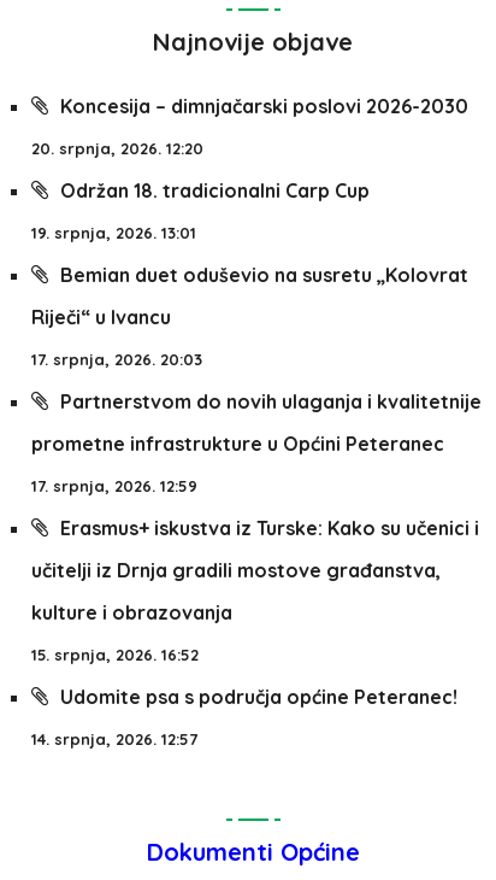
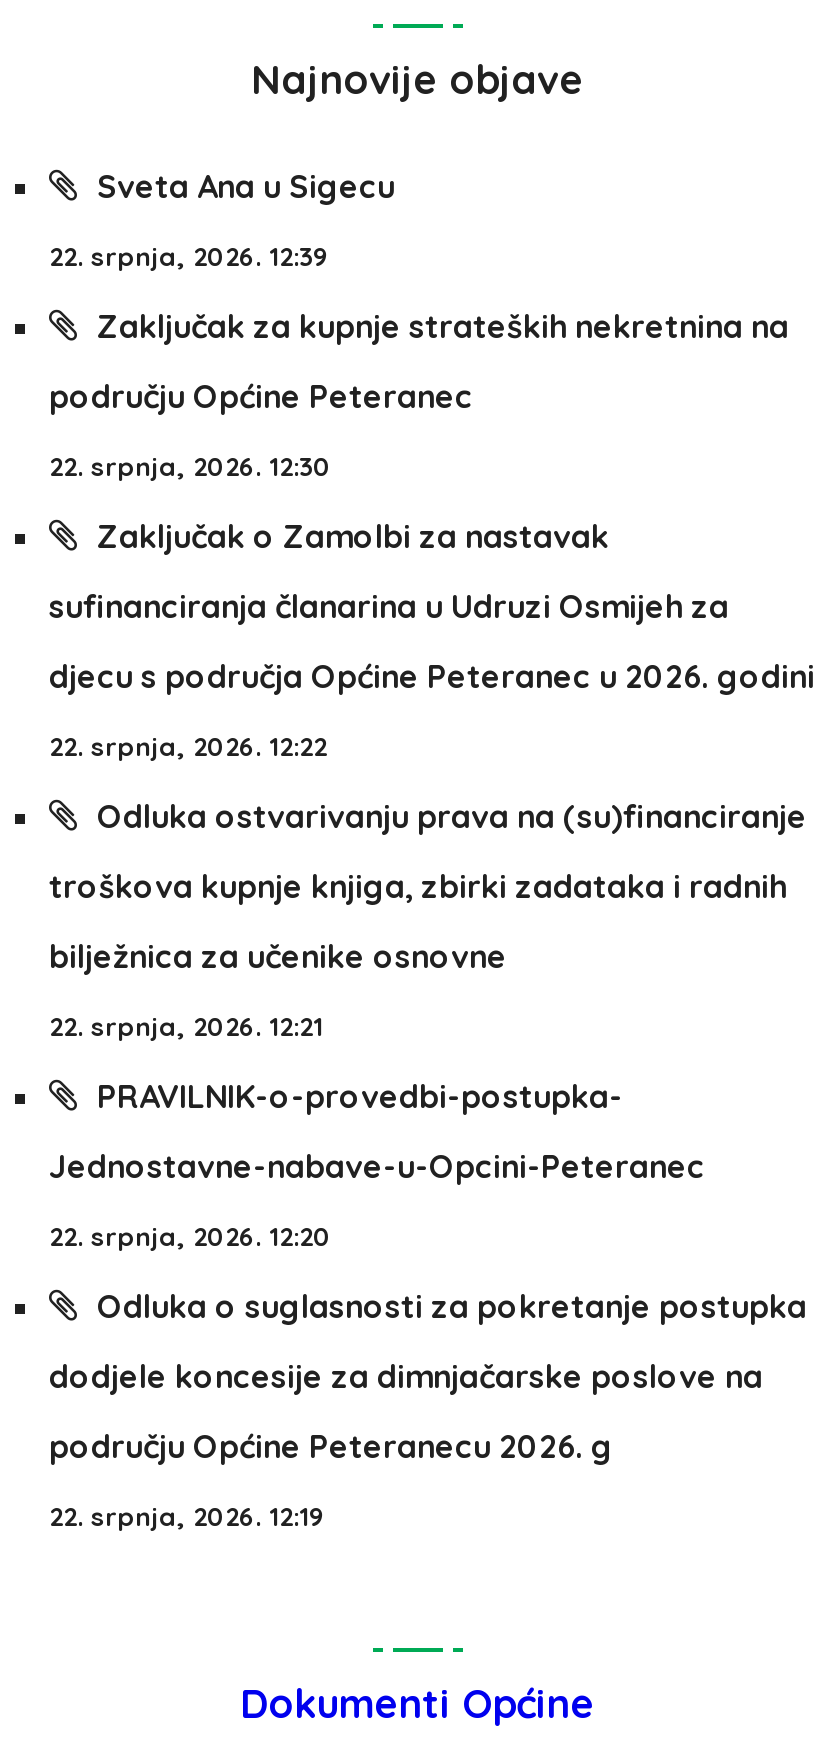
[31,94,482,749] Koncesija – dimnjačarski poslovi 2026-2030 | 20. srpnja, 2026. 12:20 | Održan 18. tradicionalni Carp Cup | 19. srpnja, 2026. 13:01 | Bemian duet oduševio na susretu „Kolovrat | Riječi“ u Ivancu | 17. srpnja, 2026. 20:03 | Partnerstvom do novih ulaganja i kvalitetnije | prometne infrastrukture u Općini Peteranec | 17. srpnja, 2026. 12:59 | Erasmus+ iskustva iz Turske: Kako su učenici i | učitelji iz Drnja gradili mostove građanstva, | kulture i obrazovanja | 15. srpnja, 2026. 16:52 | Udomite psa s područja općine Peteranec! | 14. srpnja, 2026. 12:57 -> [49,166,815,1532] Sveta Ana u Sigecu | 22. srpnja, 2026. 12:39 | Zaključak za kupnje strateških nekretnina na | području Općine Peteranec | 22. srpnja, 2026. 12:30 | Zaključak o Zamolbi za nastavak | sufinanciranja članarina u Udruzi Osmijeh za | djecu s područja Općine Peteranec u 2026. godini | 22. srpnja, 2026. 12:22 | Odluka ostvarivanju prava na (su)financiranje | troškova kupnje knjiga, zbirki zadataka i radnih | bilježnica za učenike osnovne | 22. srpnja, 2026. 12:21 | PRAVILNIK-o-provedbi-postupka- | Jednostavne-nabave-u-Opcini-Peteranec | 22. srpnja, 2026. 12:20 | Odluka o suglasnosti za pokretanje postupka | dodjele koncesije za dimnjačarske poslove na | području Općine Peteranecu 2026. g | 22. srpnja, 2026. 12:19

